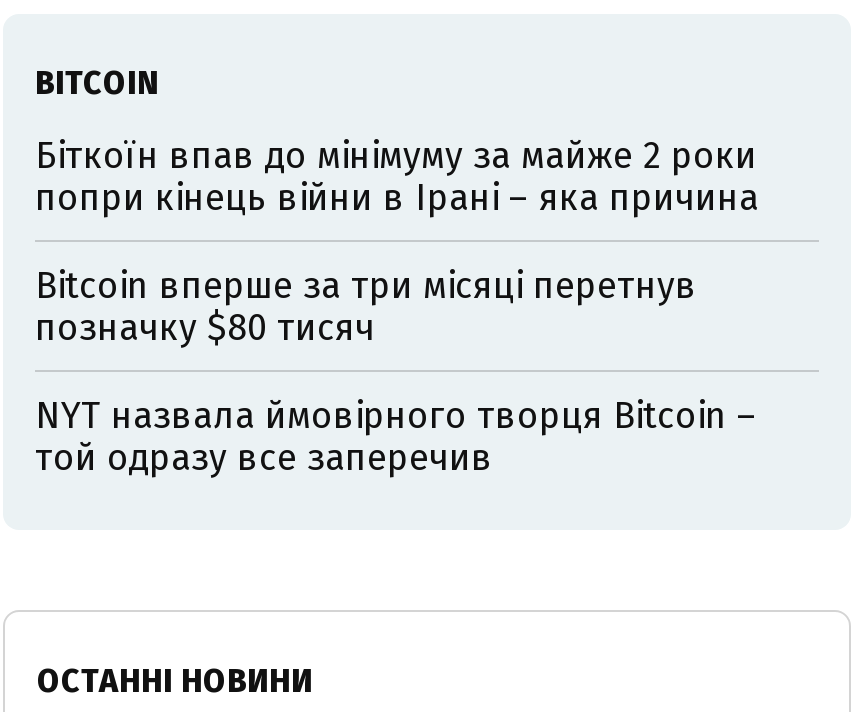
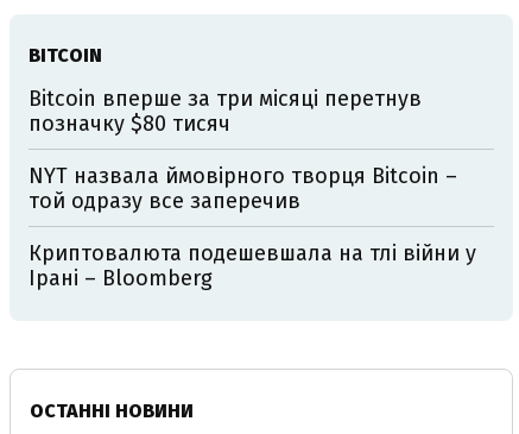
[35,134,759,220] Біткоїн впав до мінімуму за майже 2 роки | попри кінець війни в Ірані – яка причина -> none
moved [35,264,757,480] -> [29,86,457,214]: Bitcoin вперше за три місяці перетнув | позначку $80 тисяч | NYT назвала ймовірного творця Bitcoin – | той одразу все заперечив
none -> [29,240,476,291] Криптовалюта подешевшала на тлі війни у | Ірані – Bloomberg

